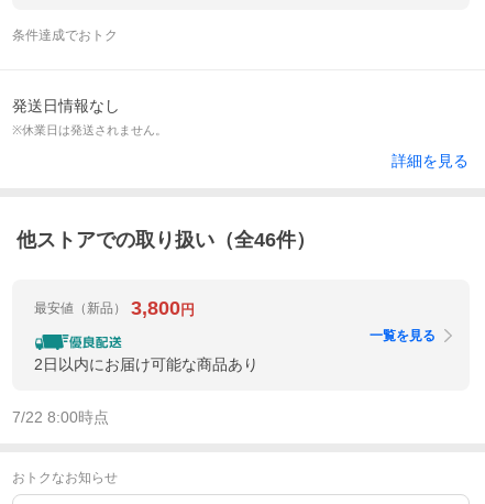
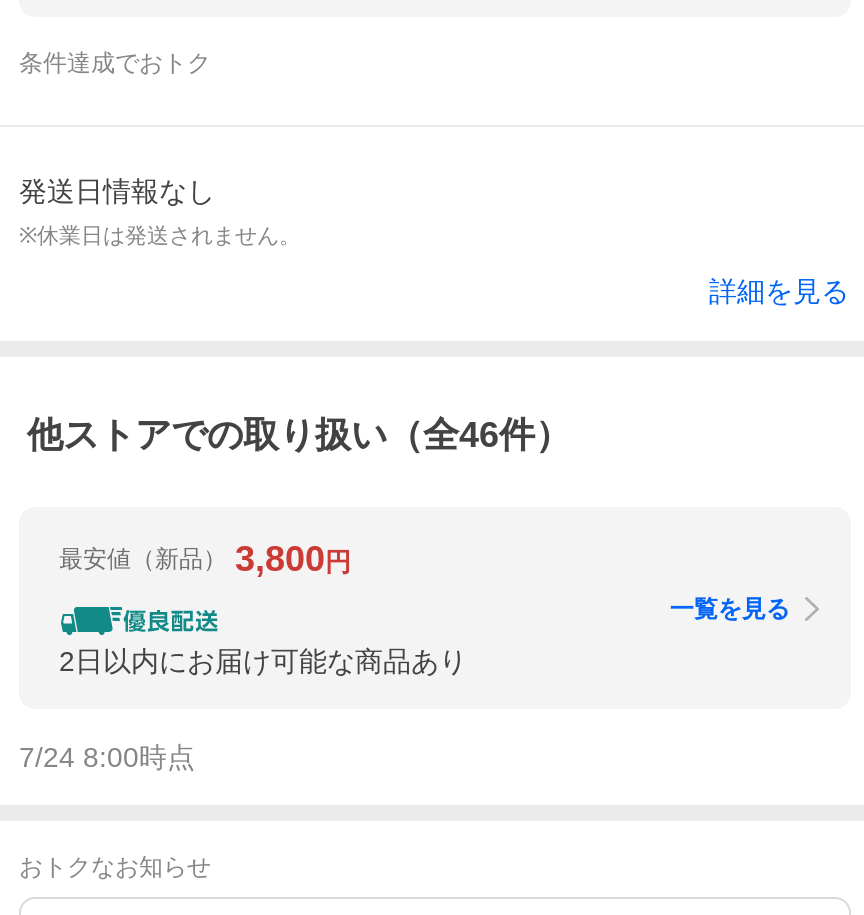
[12,409,109,426] 7/22 8:00時点 -> [19,742,195,774] 7/24 8:00時点

